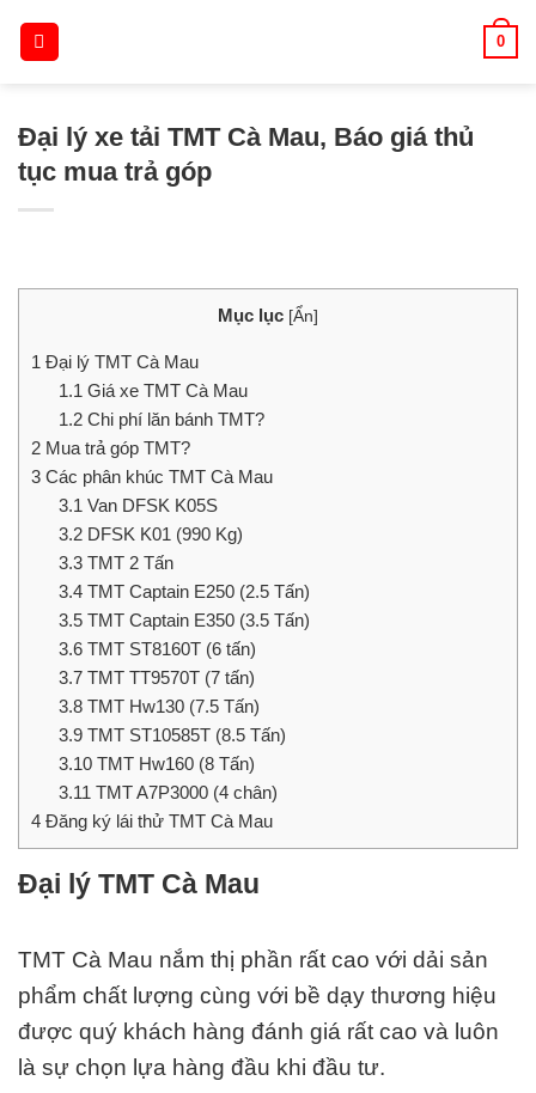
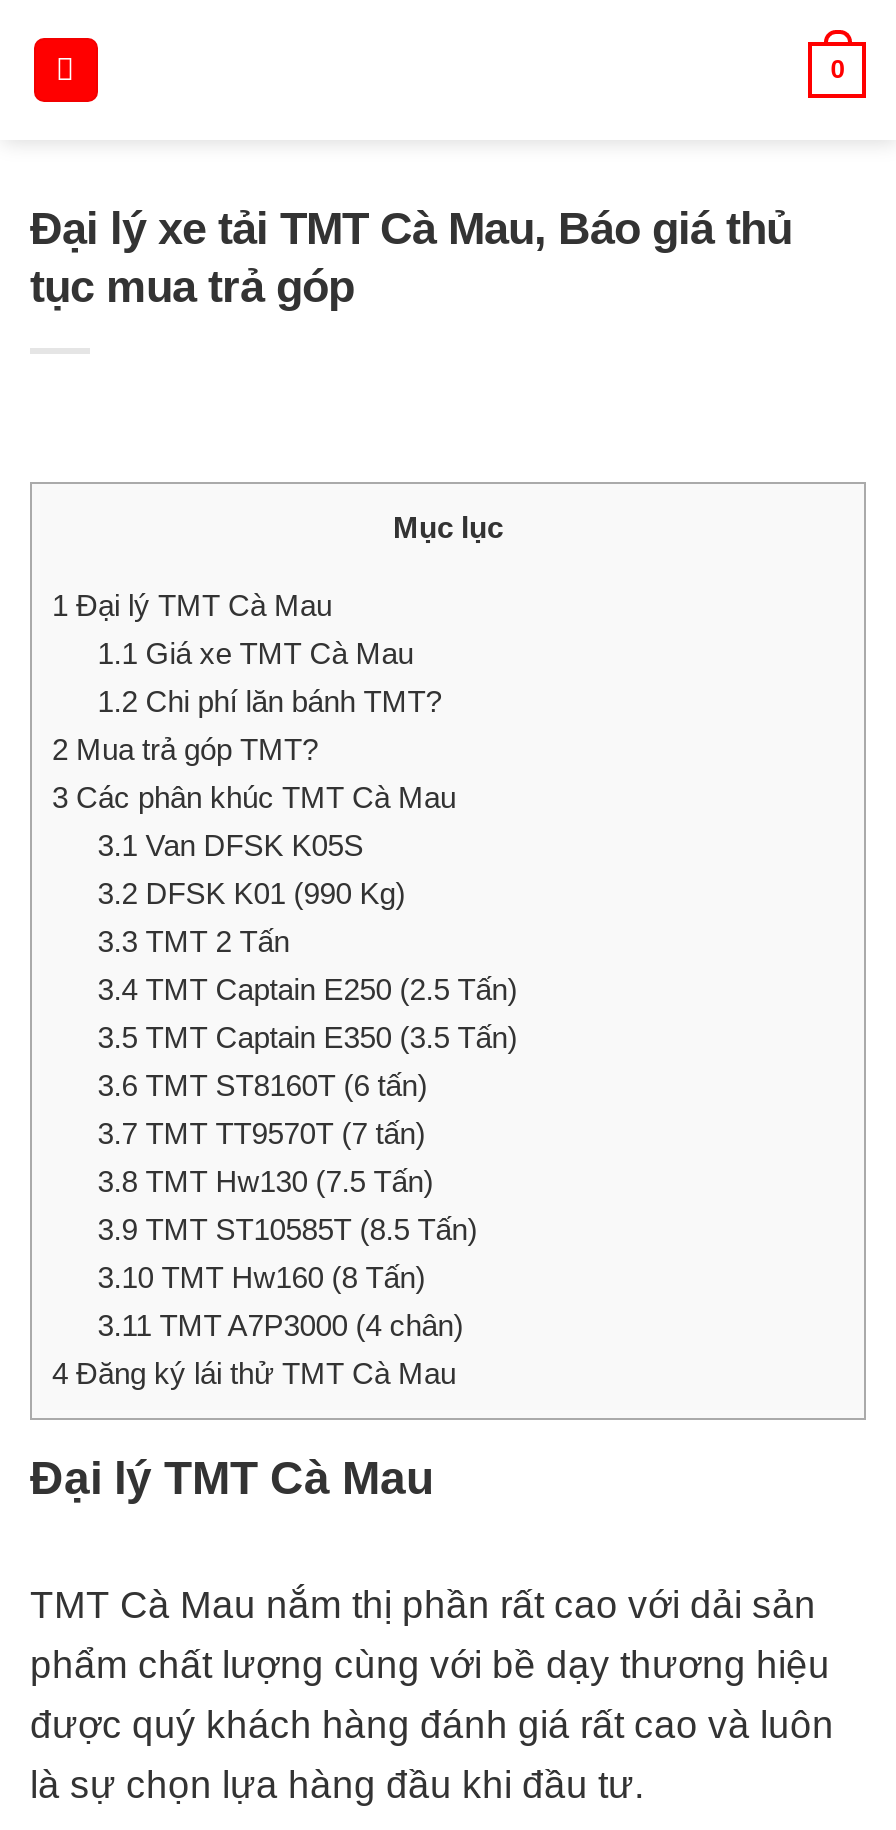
[218,305,318,325] Mục lục [Ẩn] -> [393,510,503,544] Mục lục

